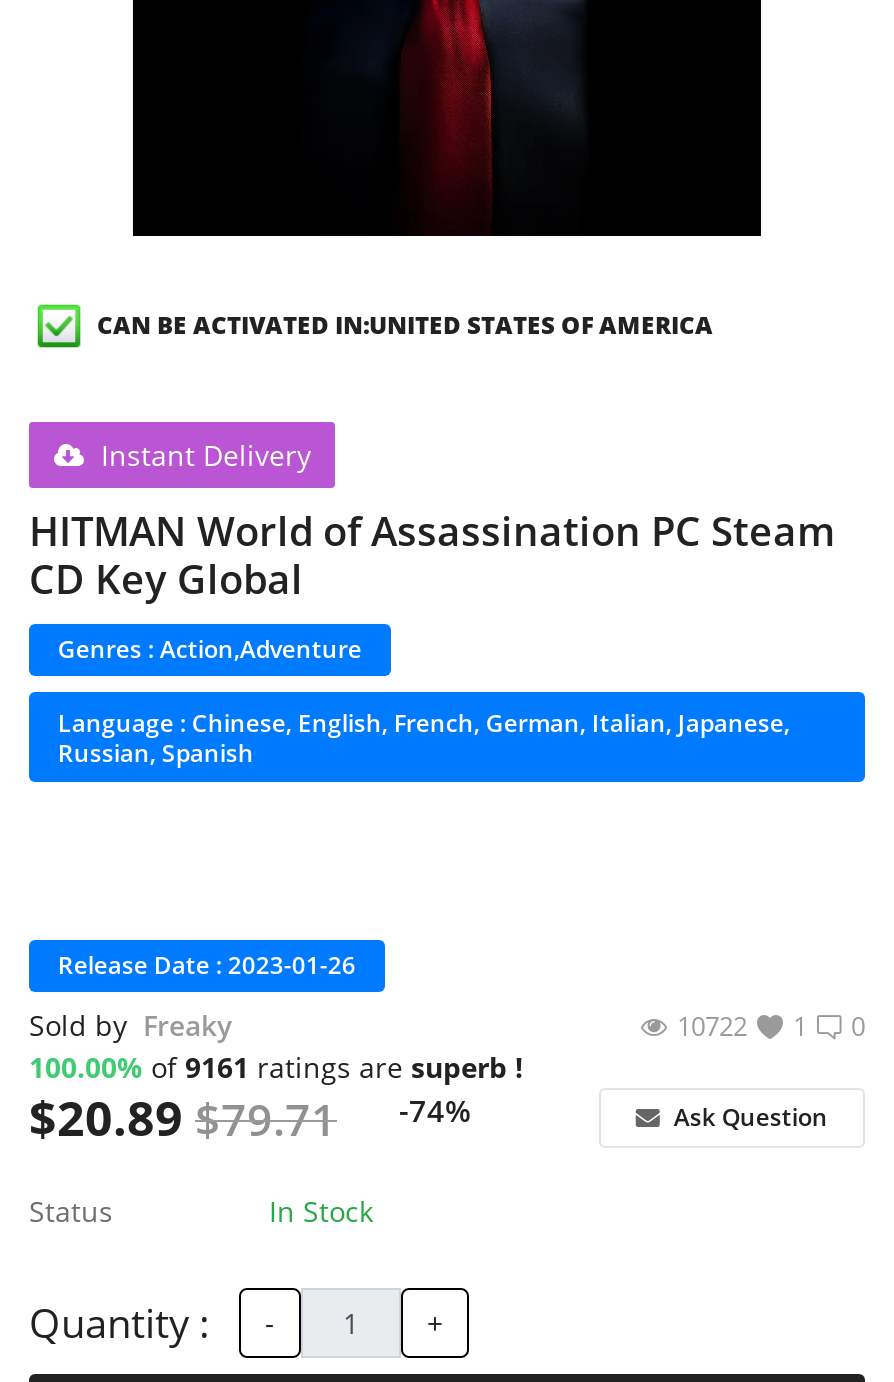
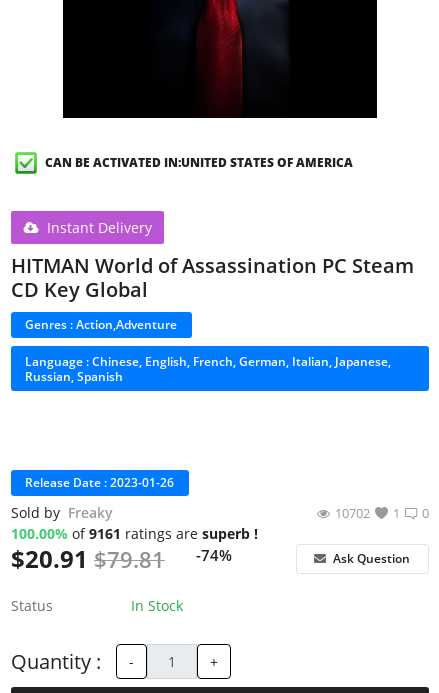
[677,1008,865,1044] 10722 1 0 -> [335,504,429,522] 10702 1 0
[29,1084,471,1150] $20.89 $79.71 -74% -> [11,542,232,575] $20.91 $79.81 -74%

